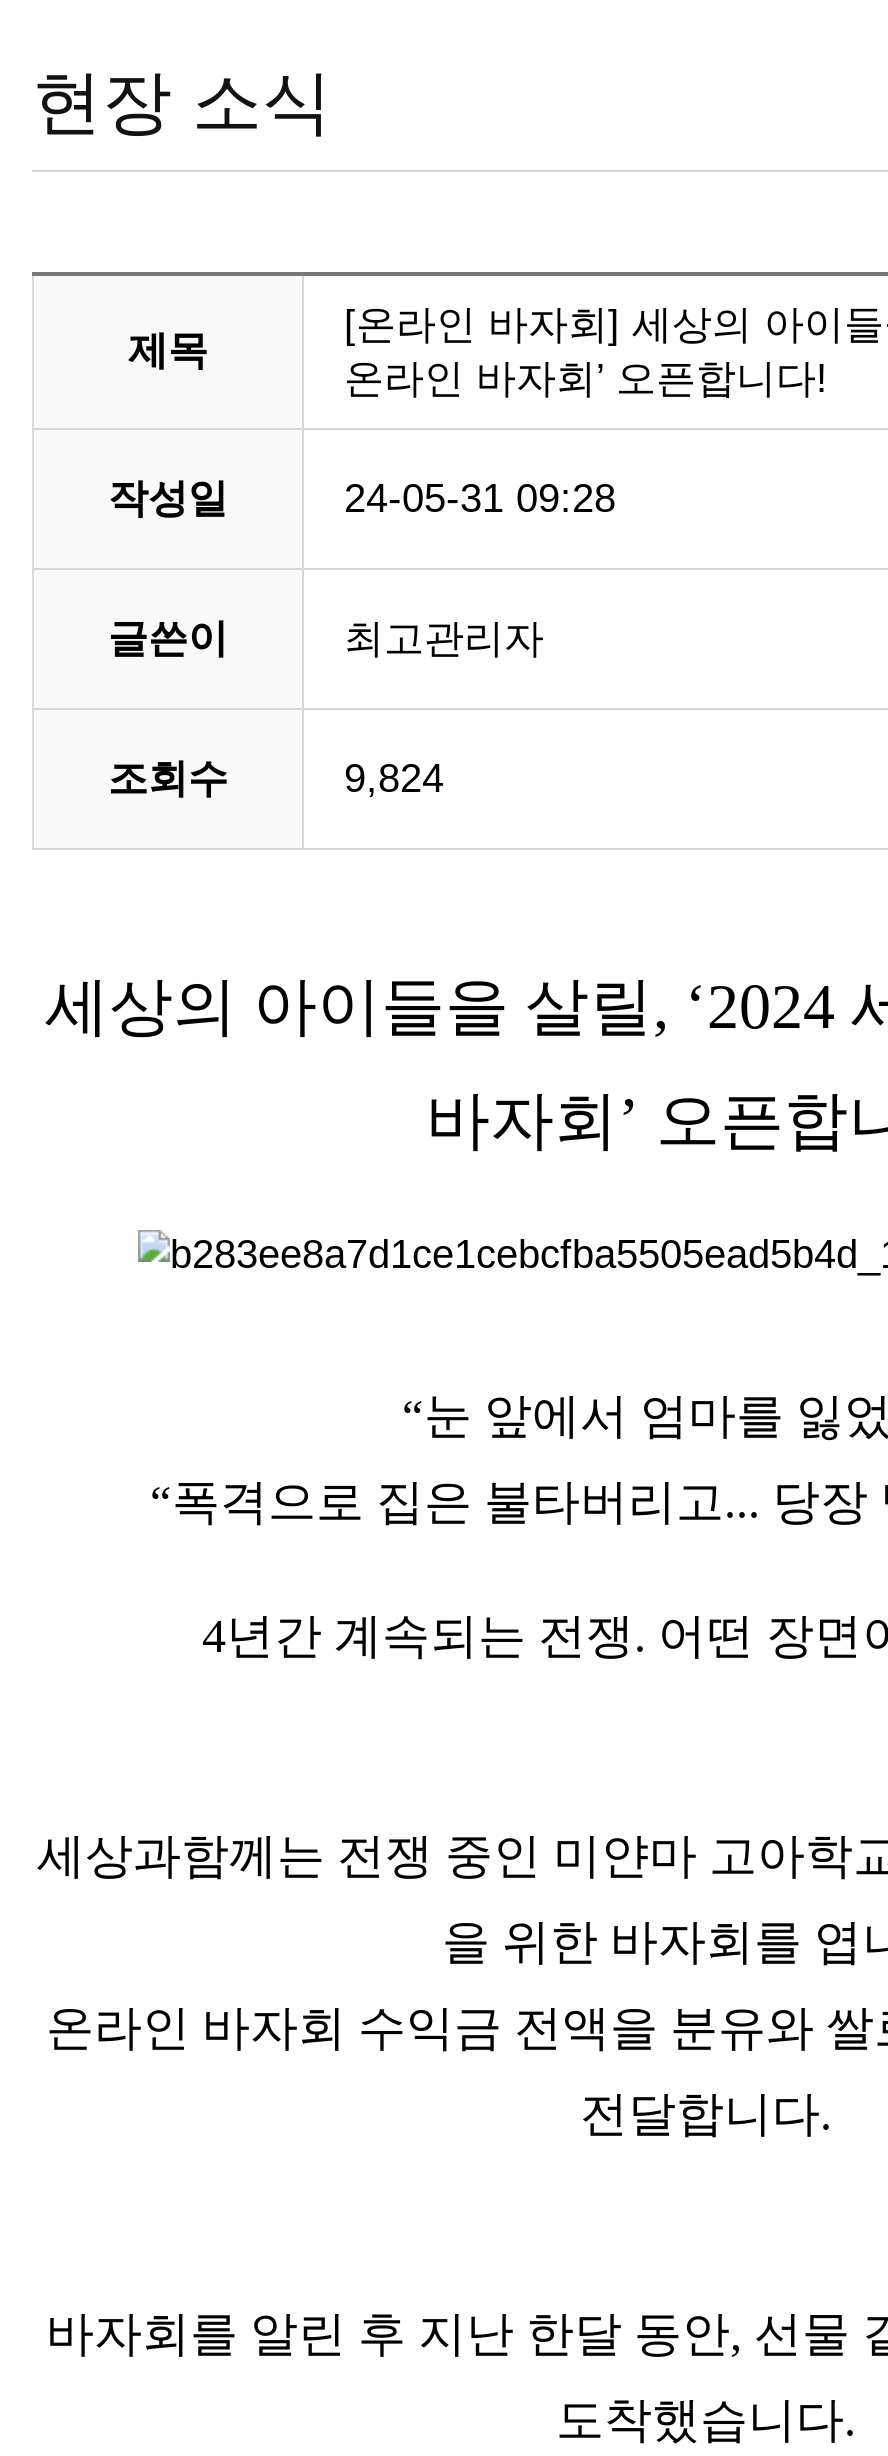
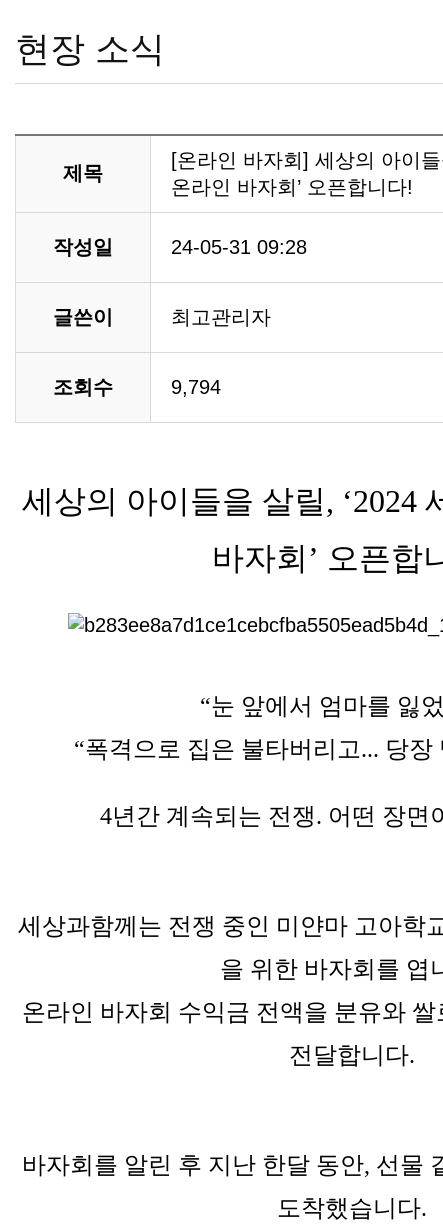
[344,756,444,800] 9,824 -> [171,376,221,398] 9,794

